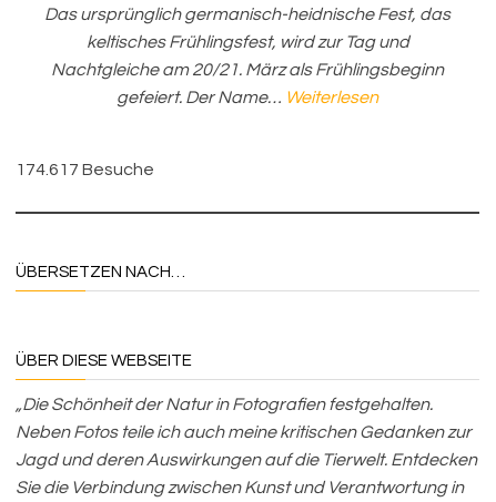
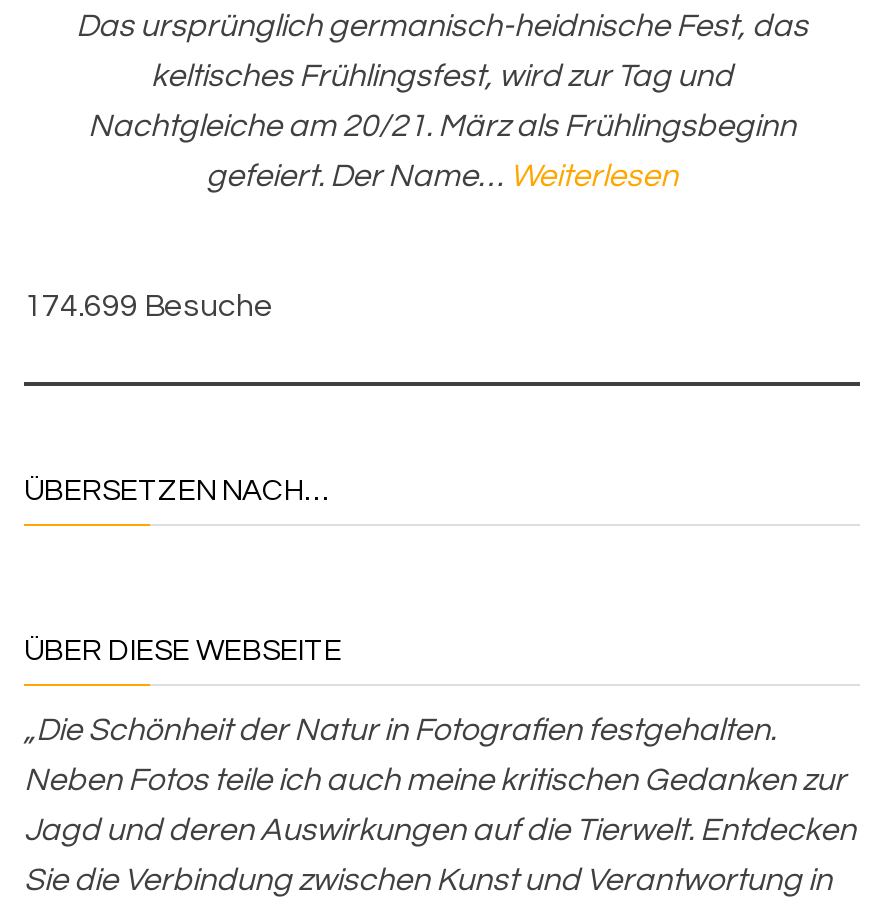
[16,160,154,178] 174.617 Besuche -> [24,289,274,321] 174.699 Besuche

